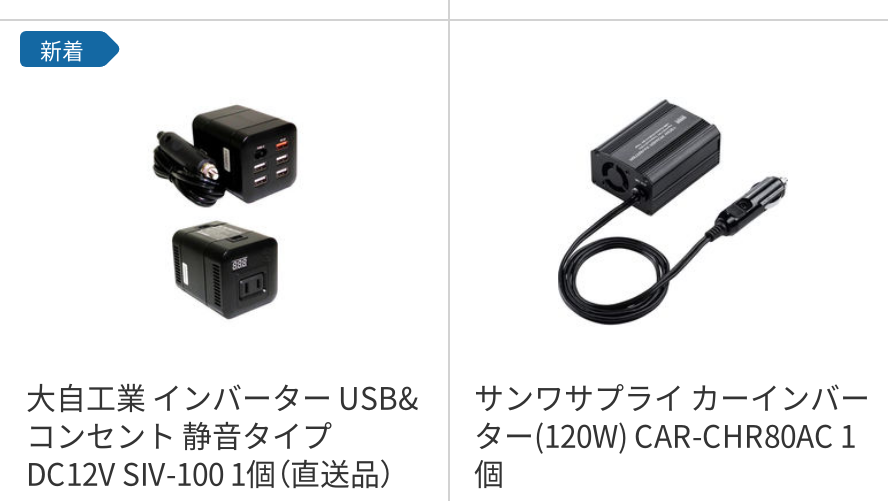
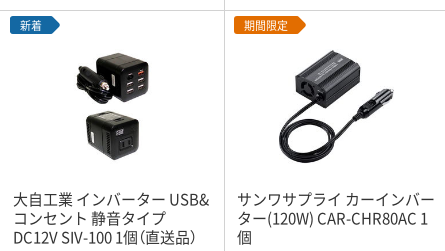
none -> [244,17,288,33] 期間限定

